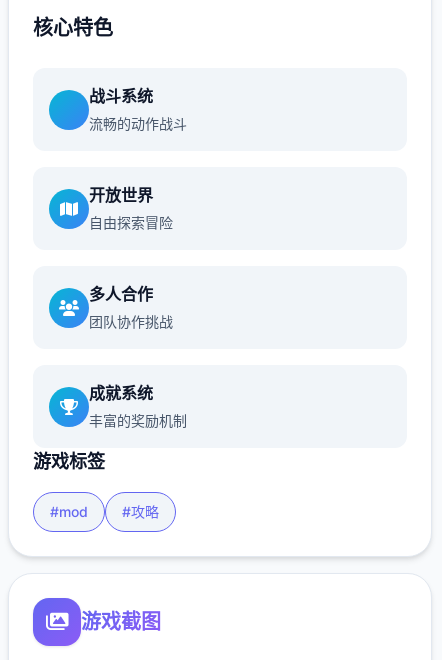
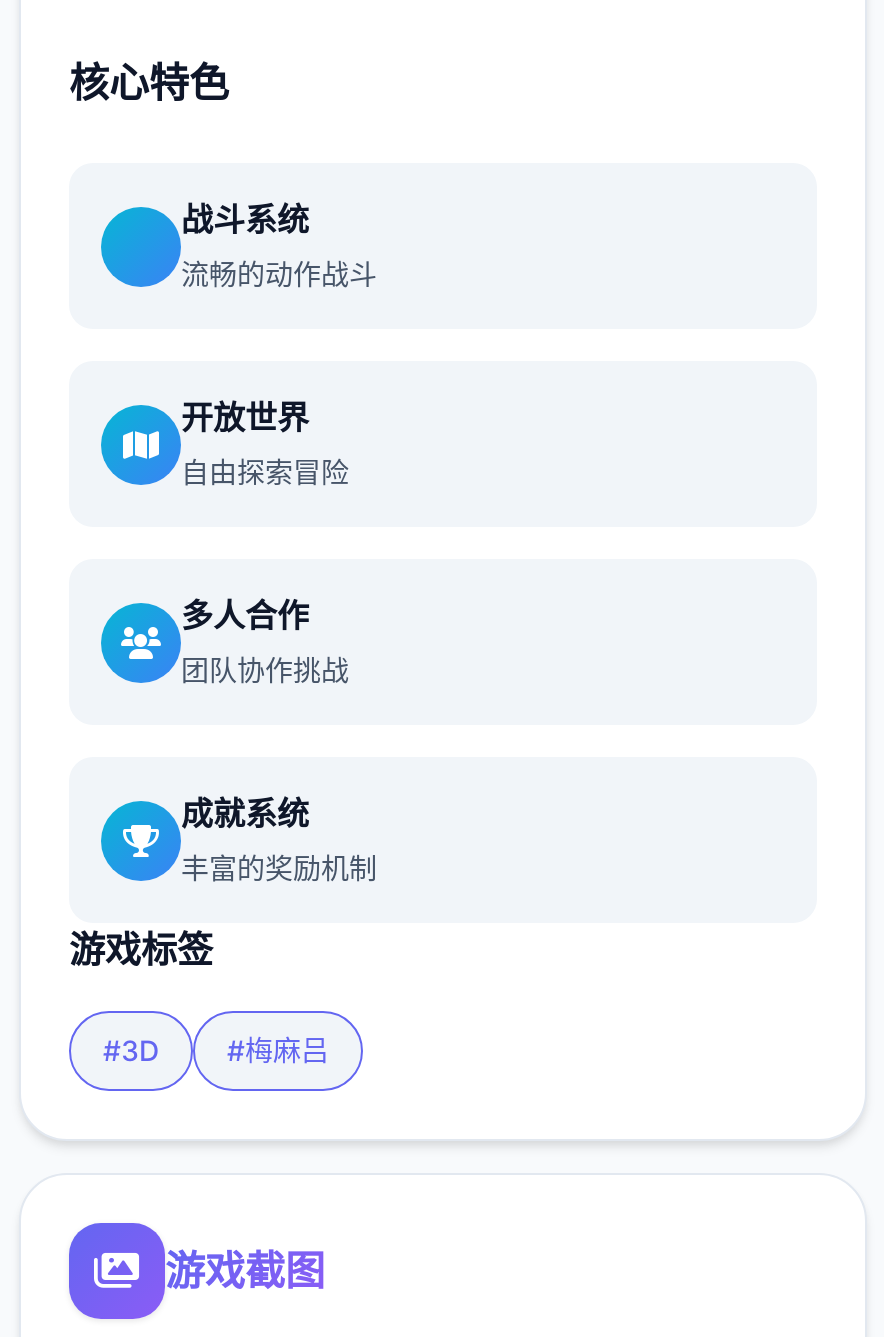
[50,503,159,520] #mod | #攻略 -> [103,1033,329,1067] #3D | #梅麻吕

